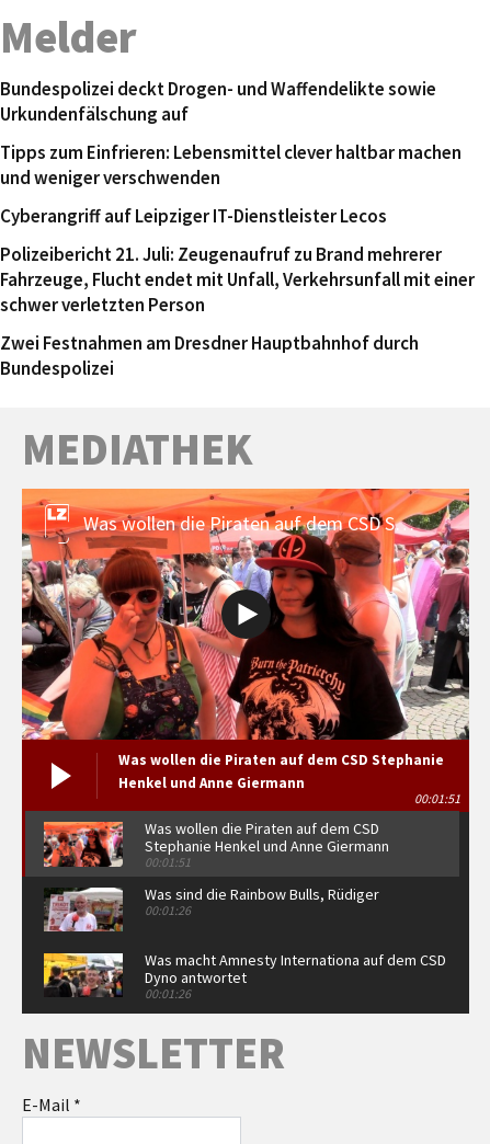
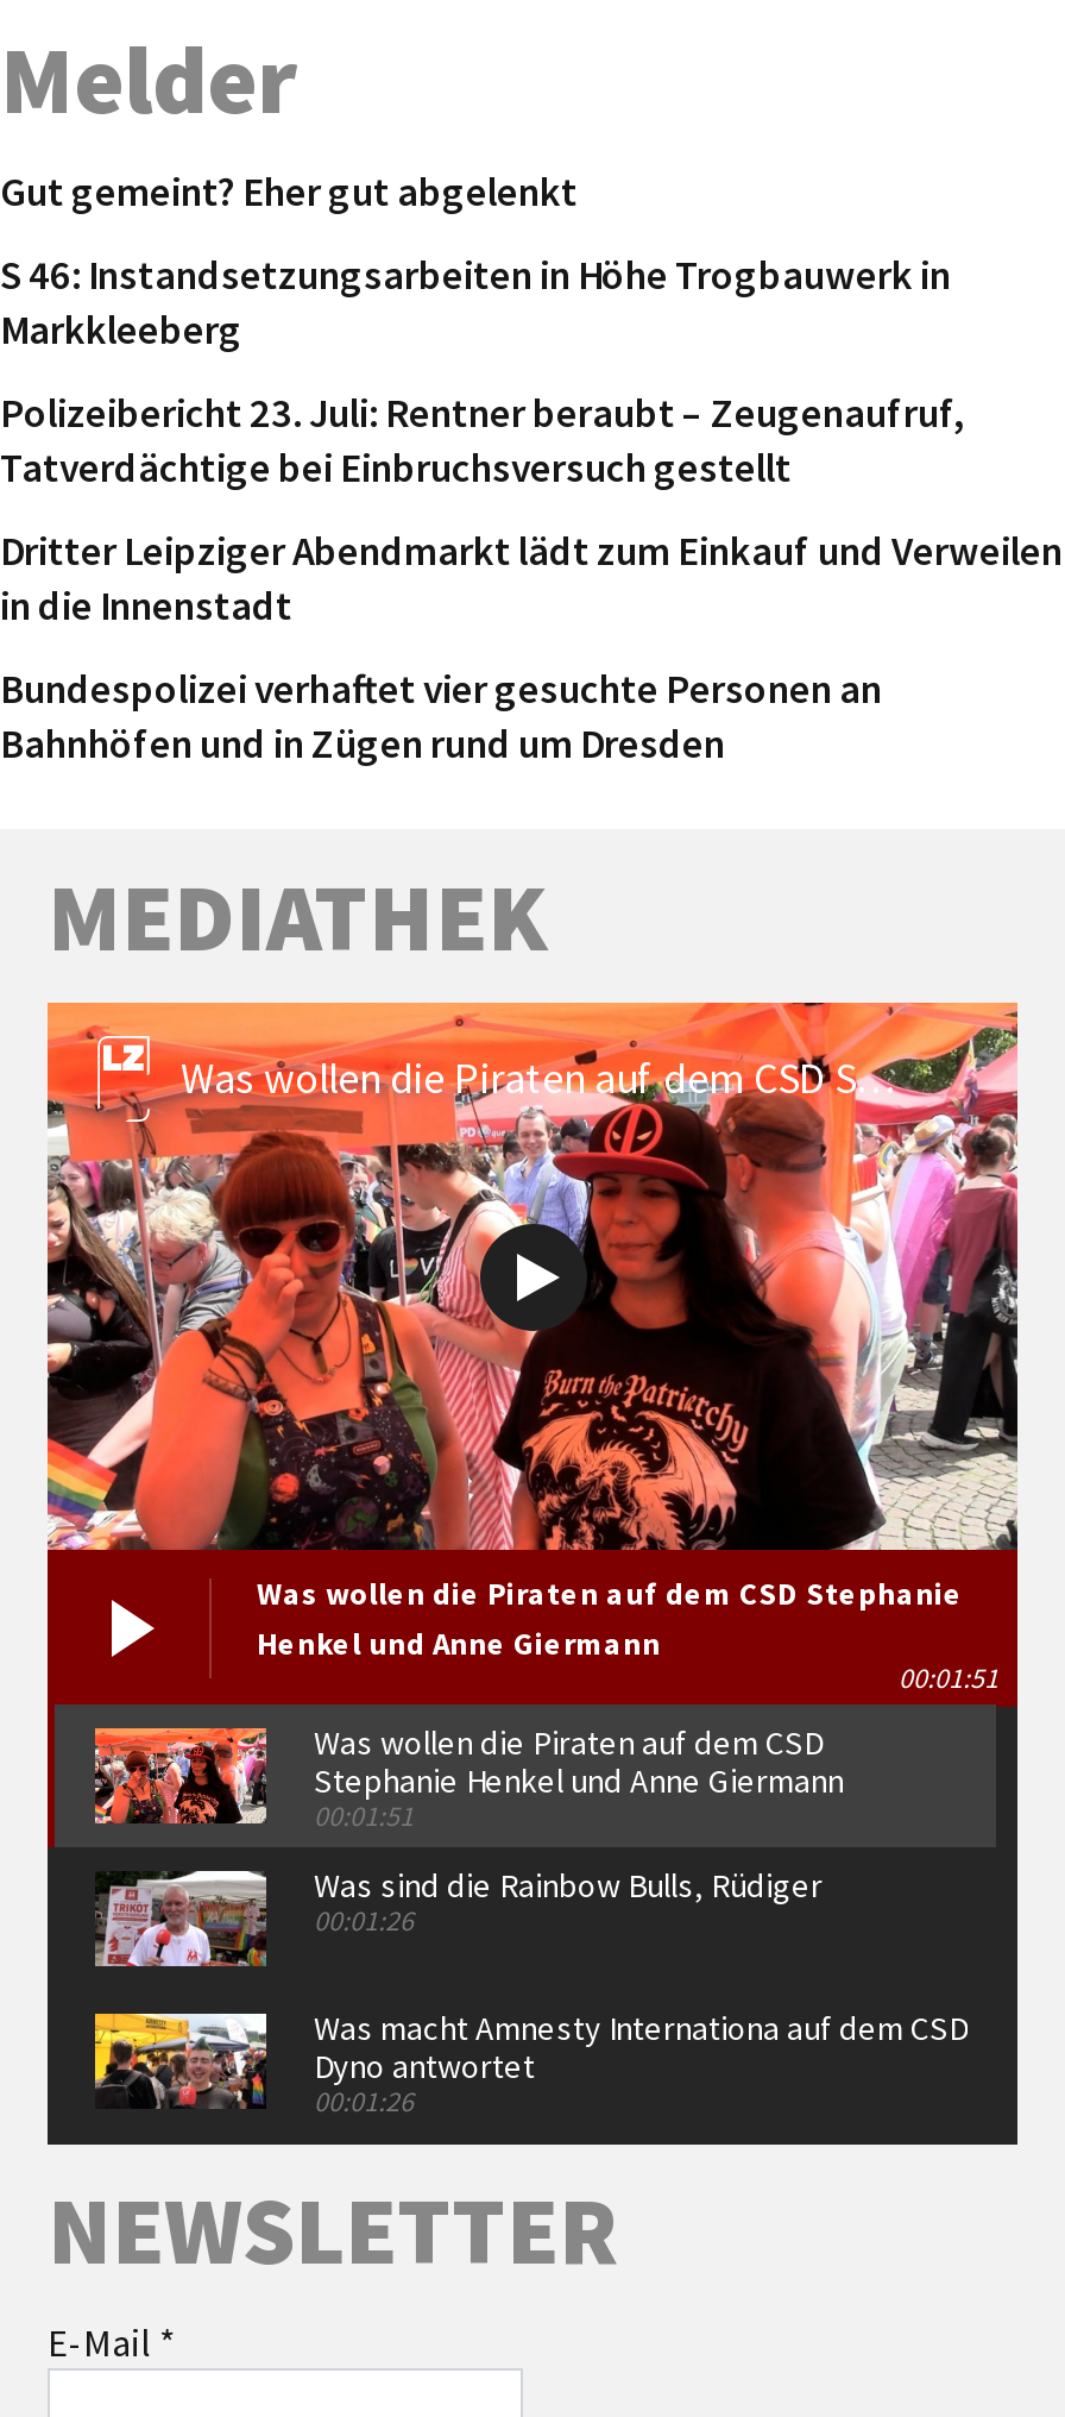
[0,77,436,126] Bundespolizei deckt Drogen- und Waffendelikte sowie | Urkundenfälschung auf -> [0,165,578,217] Gut gemeint? Eher gut abgelenkt
[0,140,461,189] Tipps zum Einfrieren: Lebensmittel clever haltbar machen | und weniger verschwenden -> [0,248,951,355] S 46: Instandsetzungsarbeiten in Höhe Trogbauwerk in | Markkleeberg
[0,204,387,228] Cyberangriff auf Leipziger IT-Dienstleister Lecos -> [0,386,965,493] Polizeibericht 23. Juli: Rentner beraubt – Zeugenaufruf, | Tatverdächtige bei Einbruchsversuch gestellt
[0,242,475,317] Polizeibericht 21. Juli: Zeugenaufruf zu Brand mehrerer | Fahrzeuge, Flucht endet mit Unfall, Verkehrsunfall mit einer | schwer verletzten Person -> [0,524,1063,631] Dritter Leipziger Abendmarkt lädt zum Einkauf und Verweilen | in die Innenstadt
[0,331,419,380] Zwei Festnahmen am Dresdner Hauptbahnhof durch | Bundespolizei -> [0,662,882,769] Bundespolizei verhaftet vier gesuchte Personen an | Bahnhöfen und in Zügen rund um Dresden

